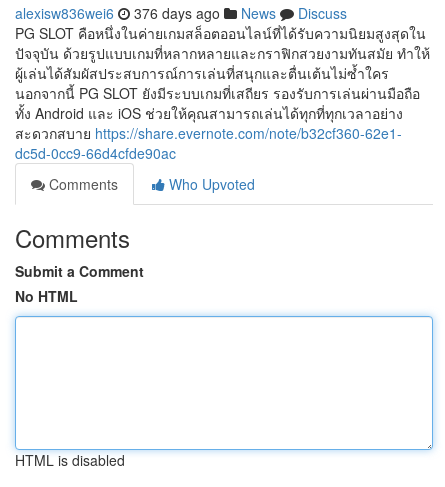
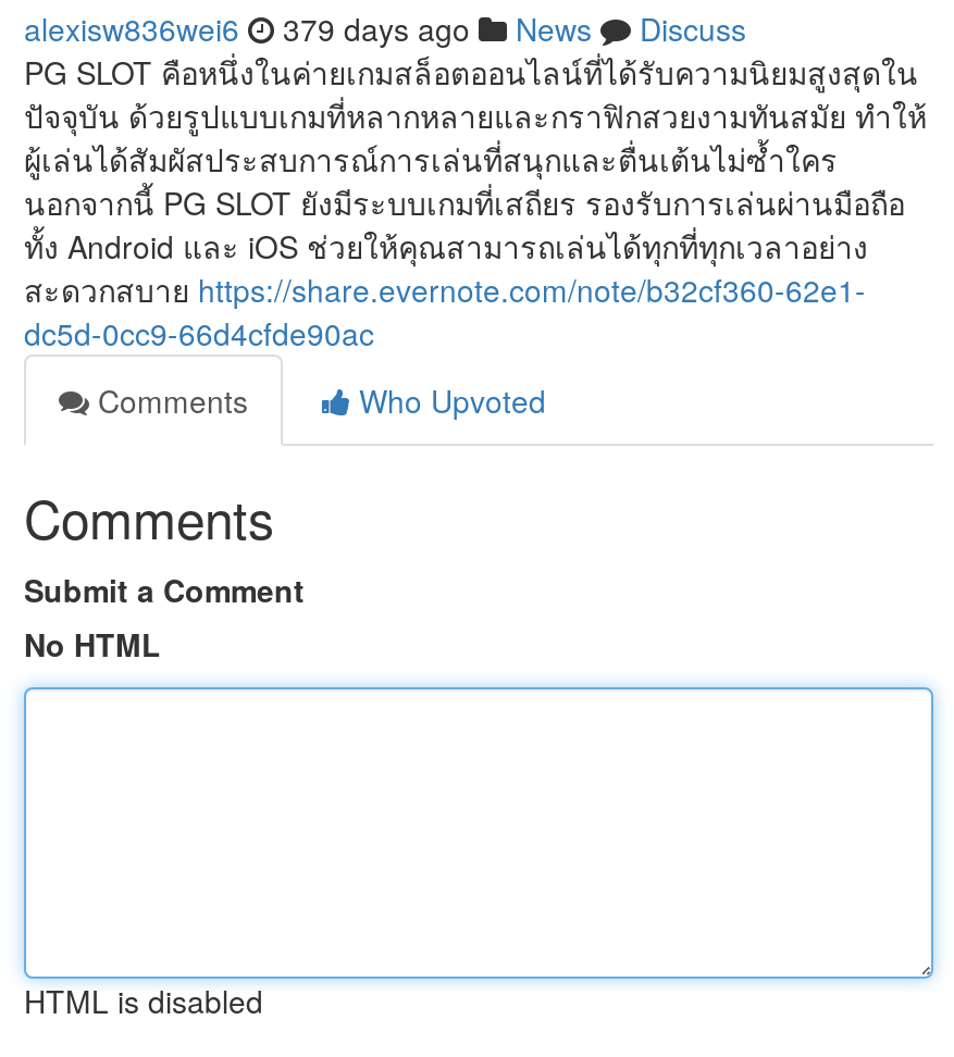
[15,3,347,23] alexisw836wei6 376 days ago News Discuss -> [24,7,746,50] alexisw836wei6 379 days ago News Discuss

